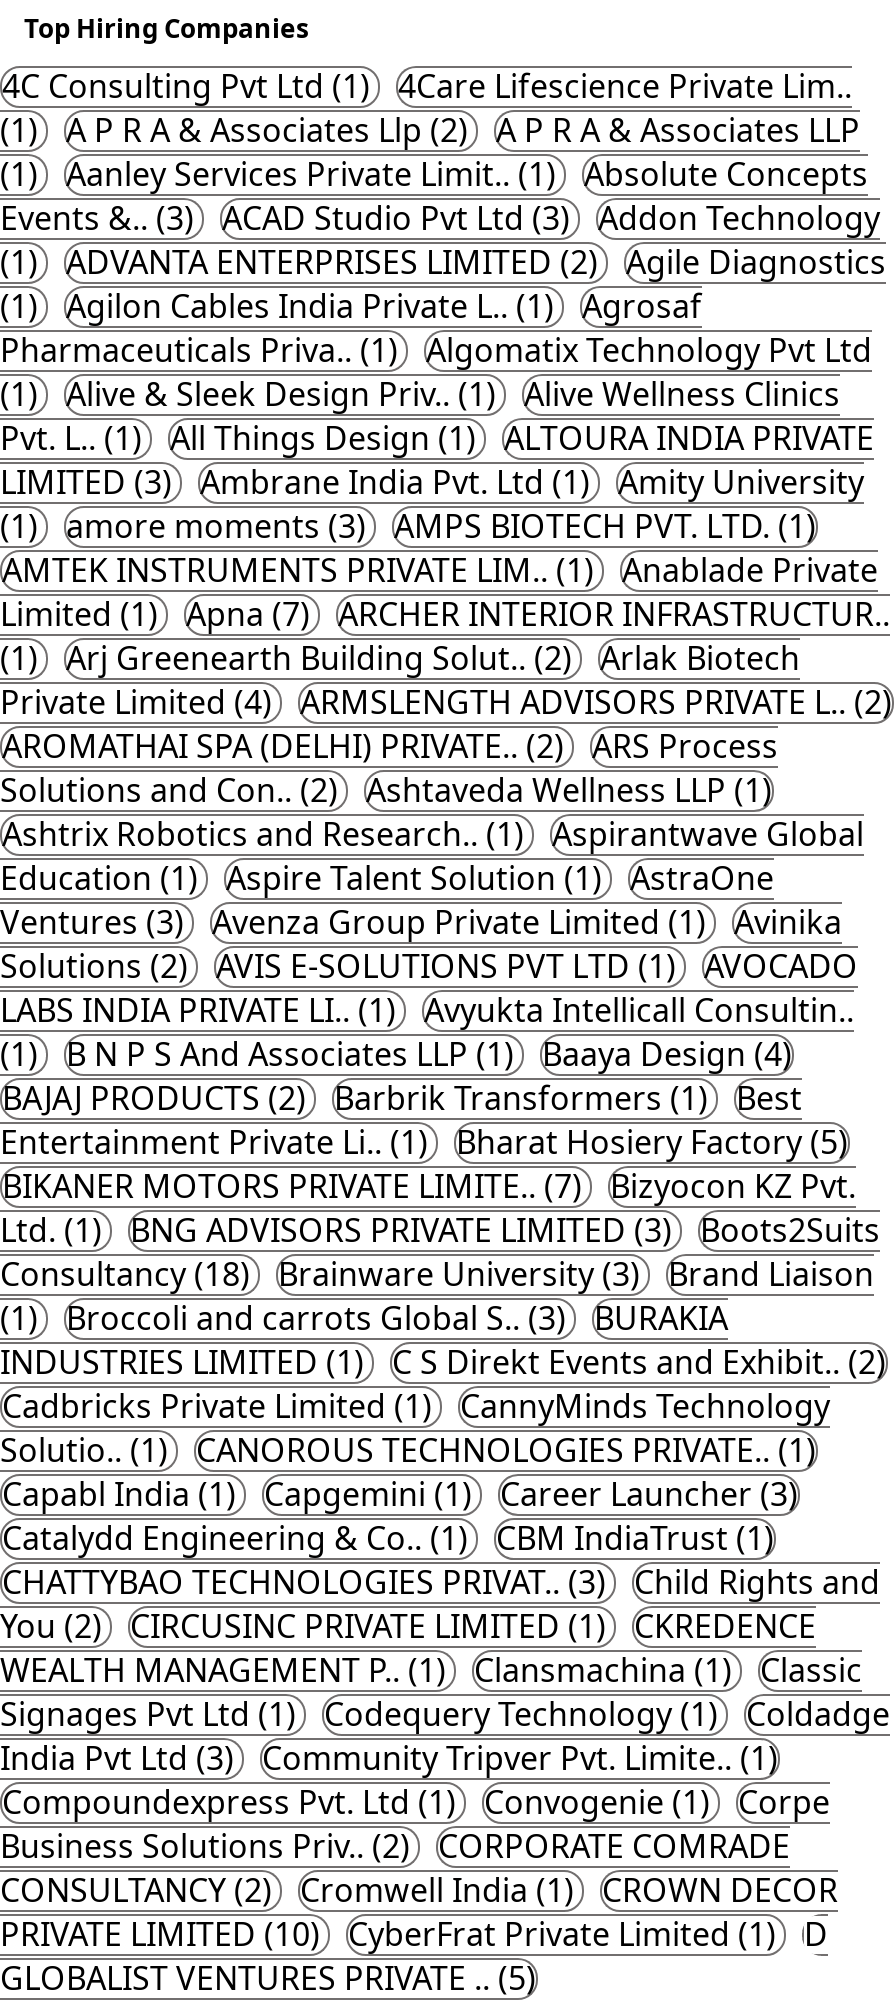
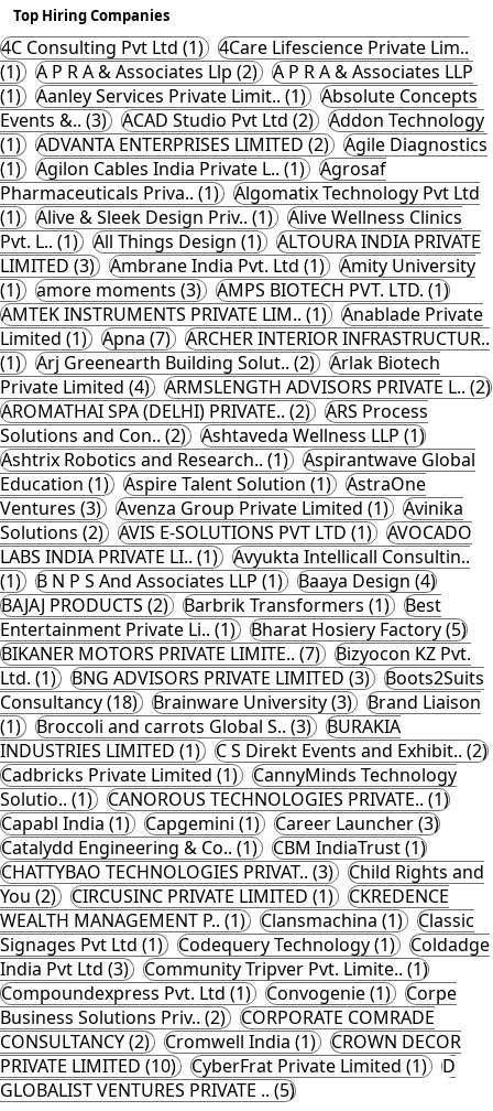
[0,196,880,240] Events &.. (3) ACAD Studio Pvt Ltd (3) Addon Technology -> [0,108,484,132] Events &.. (3) ACAD Studio Pvt Ltd (2) Addon Technology

